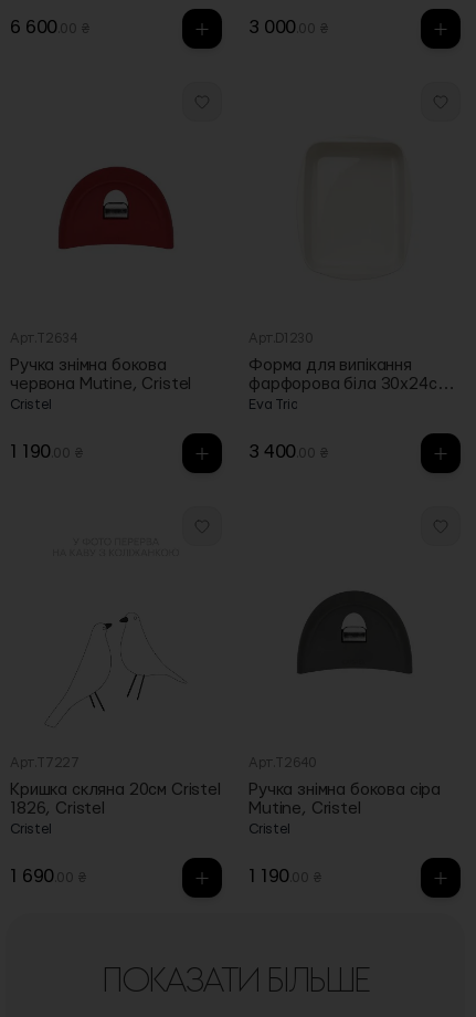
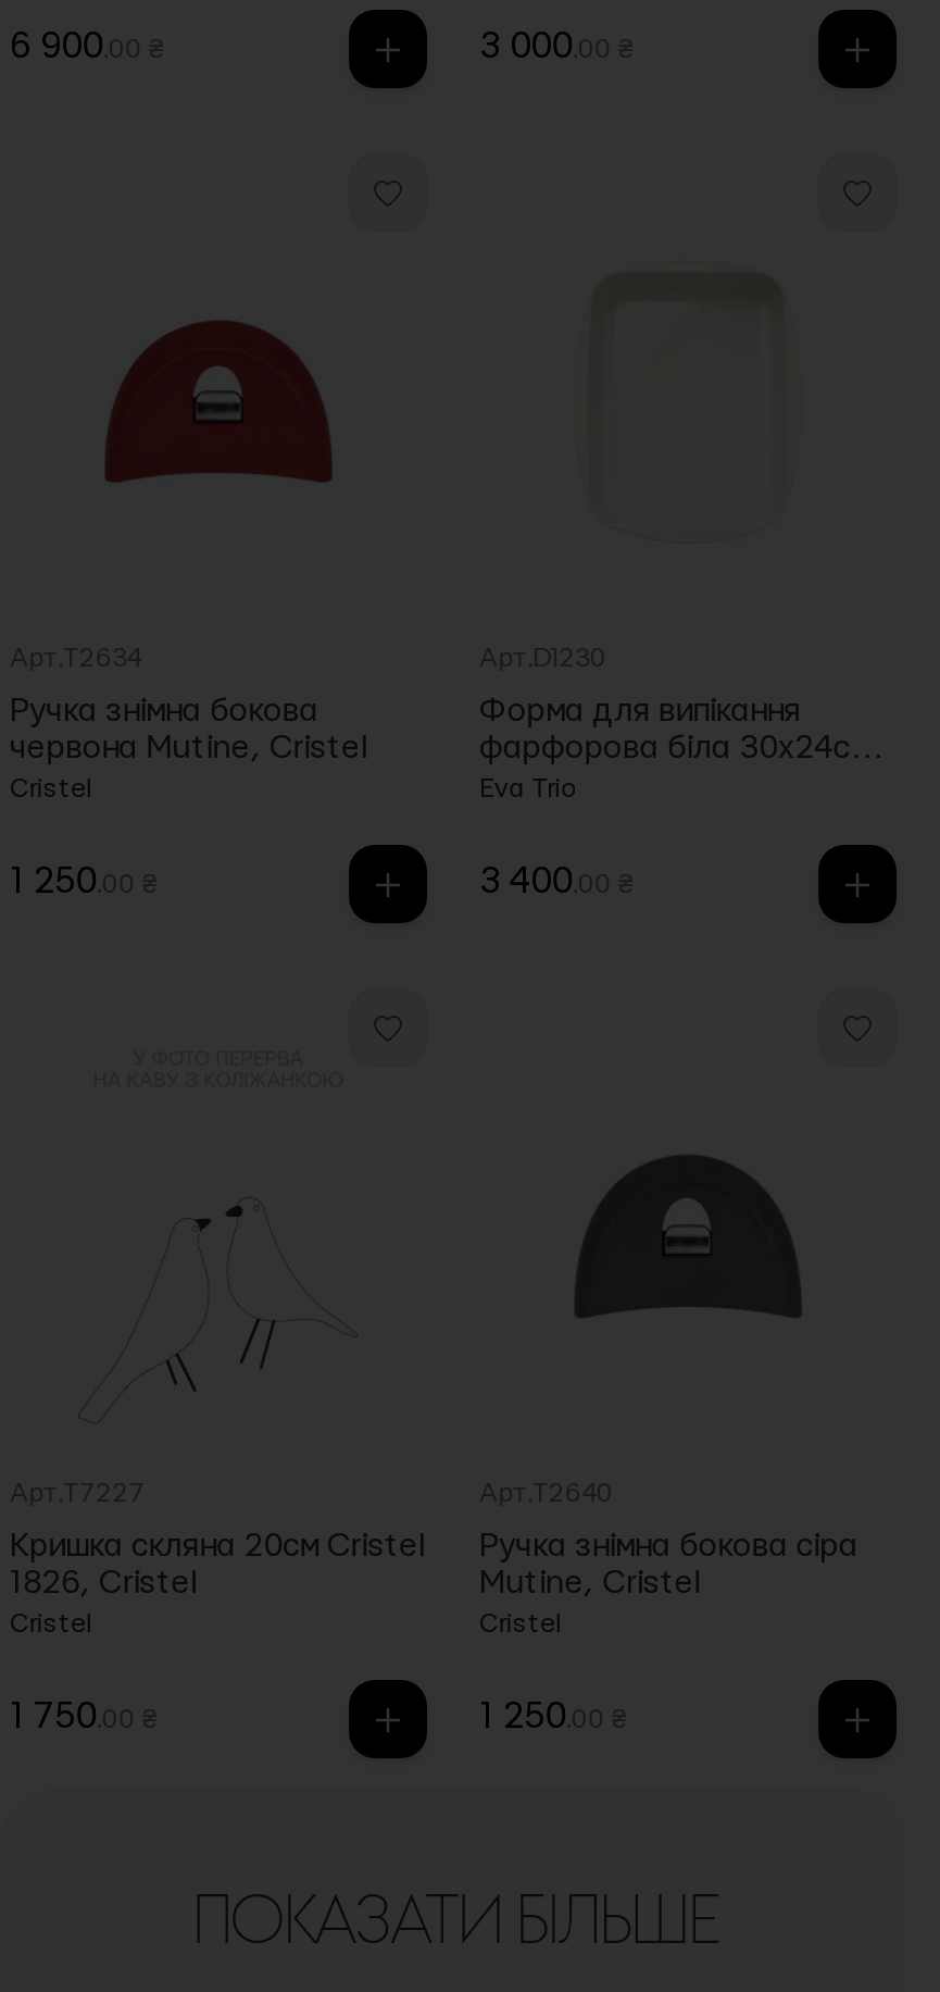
[10,18,90,36] 6 600.00 ₴ -> [10,27,167,64] 6 900.00 ₴
[10,442,83,461] 1 190.00 ₴ -> [10,862,160,899] 1 250.00 ₴
[10,867,86,885] 1 690.00 ₴ -> [10,1697,160,1734] 1 750.00 ₴
[248,867,322,885] 1 190.00 ₴ -> [479,1697,630,1734] 1 250.00 ₴

